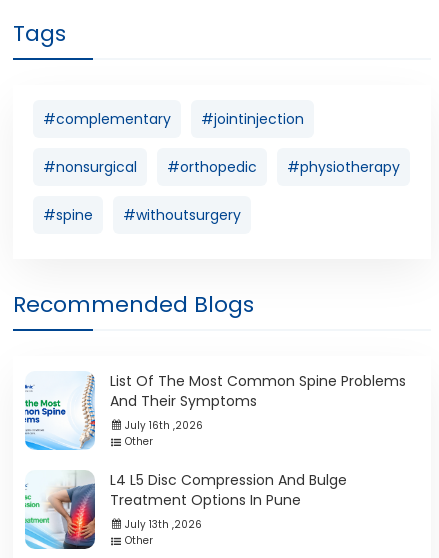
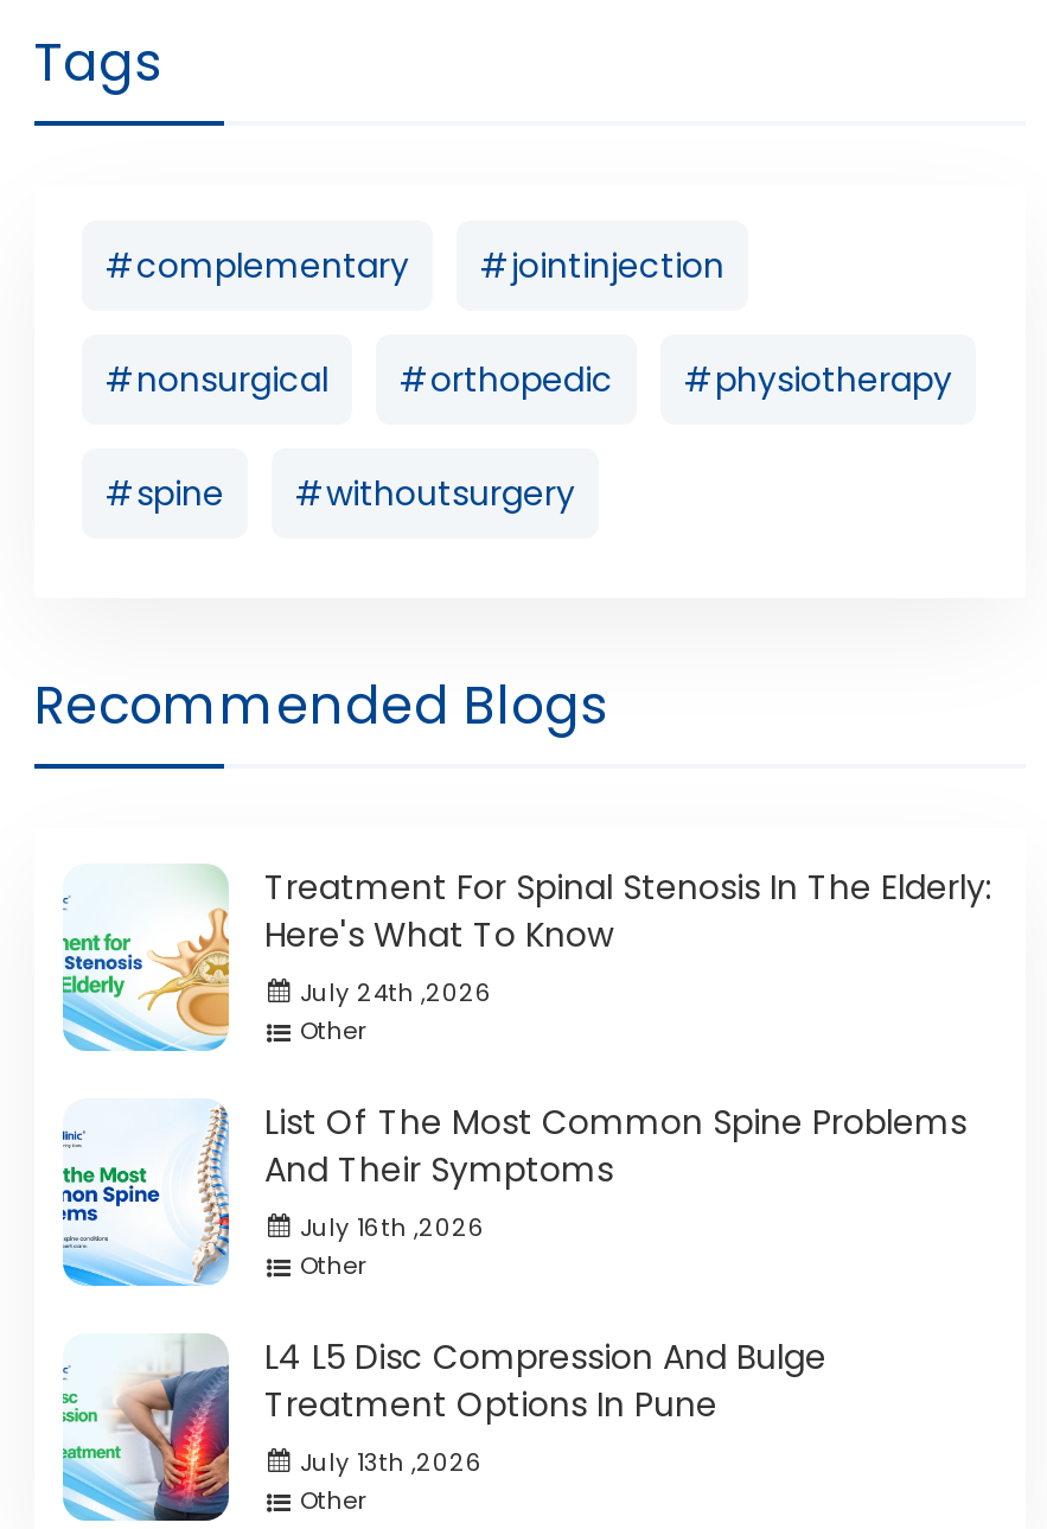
none -> [60,863,992,1053] [image] | Treatment For Spinal Stenosis In The Elderly: | Here's What To Know | July 24th ,2026 | Other

